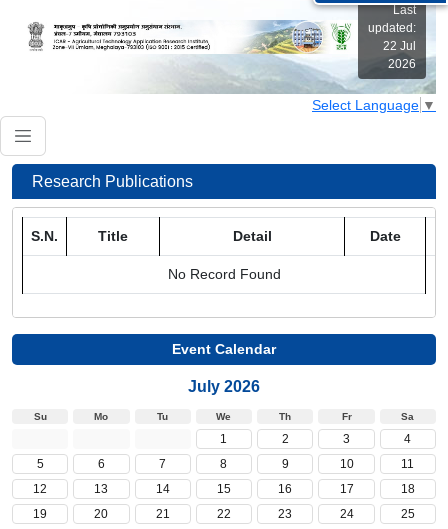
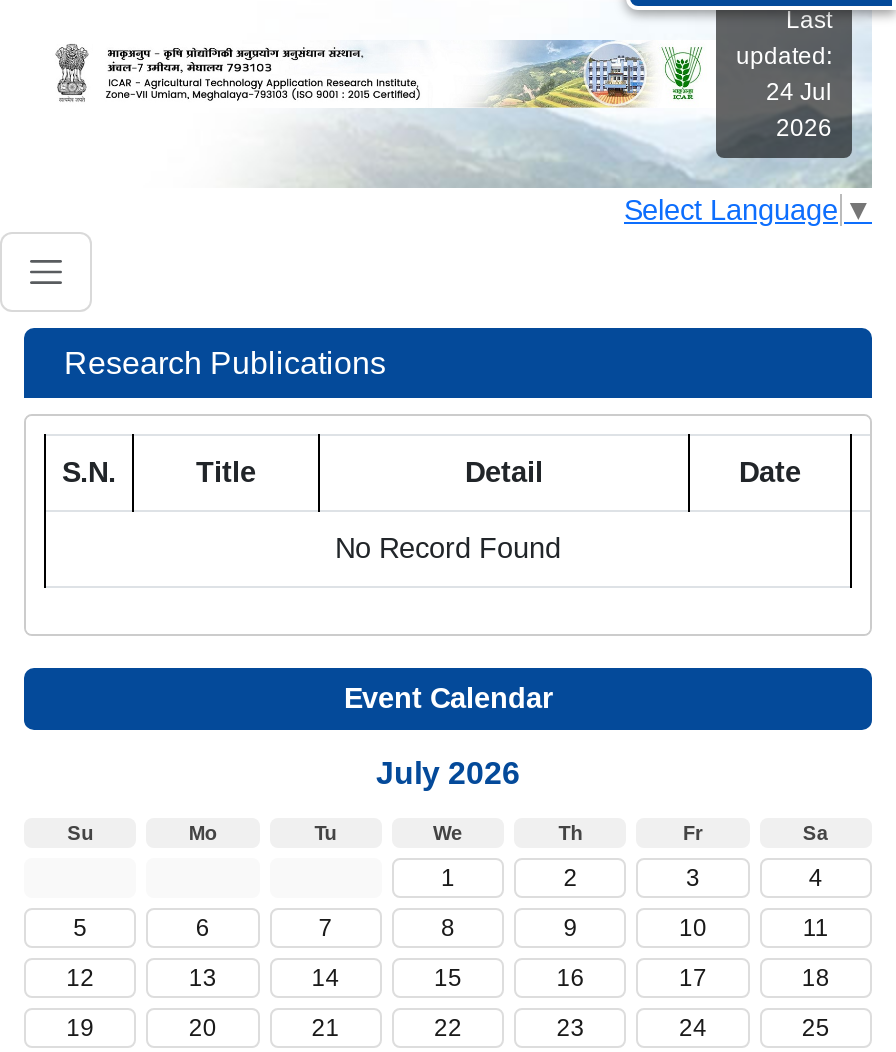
[383,39,416,53] 22 Jul -> [766,78,832,106] 24 Jul

